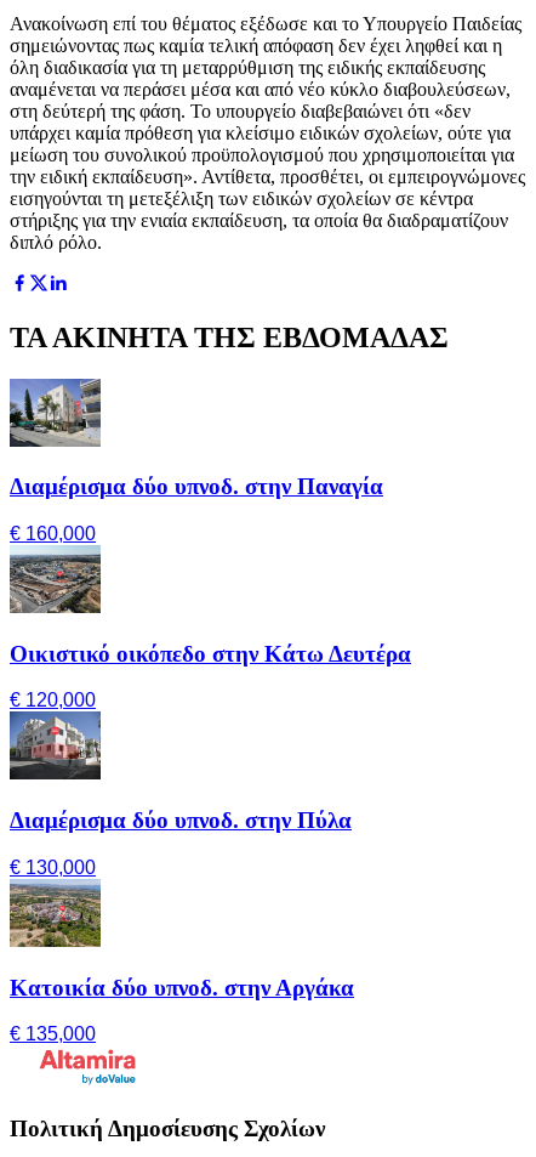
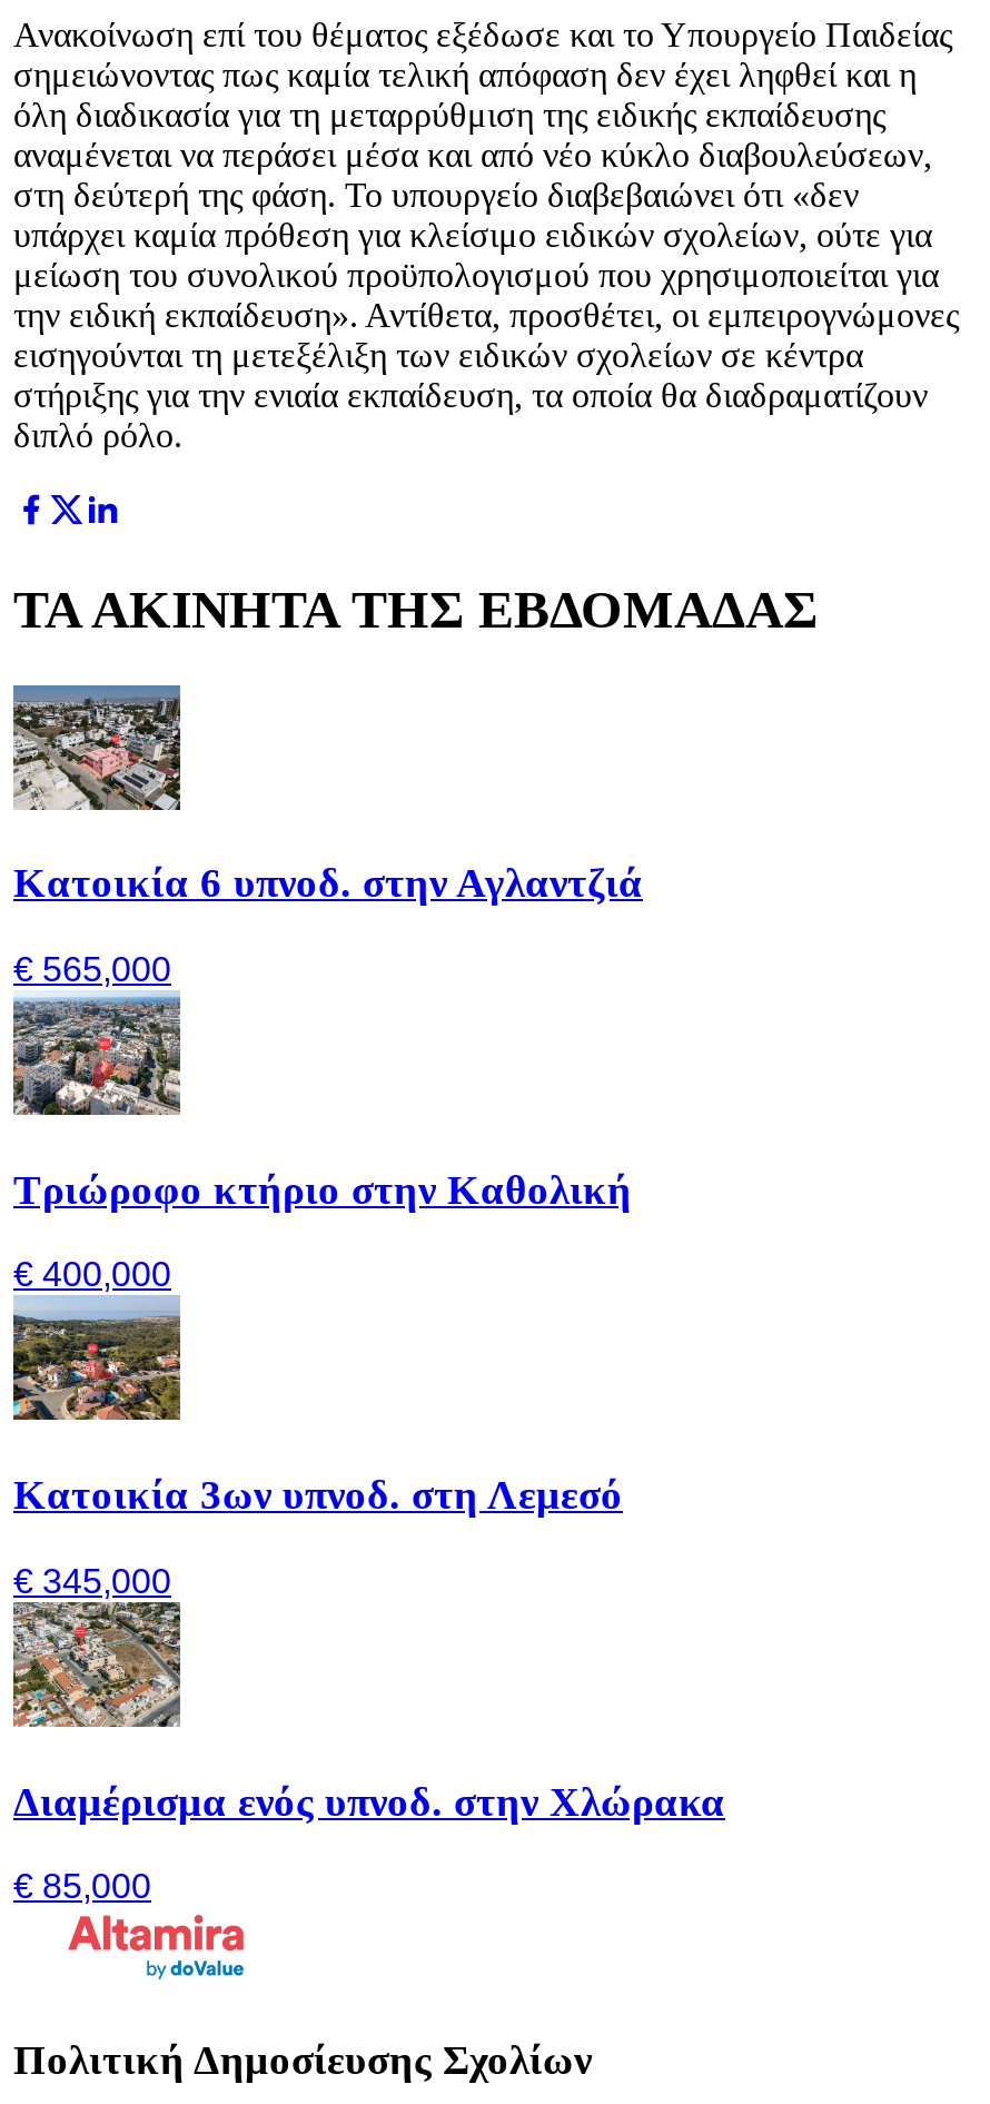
[8,379,383,499] [image] | Διαμέρισμα δύο υπνοδ. στην Παναγία -> [11,685,643,906] [image] | Κατοικία 6 υπνοδ. στην Αγλαντζιά
[10,523,96,544] € 160,000 -> [13,950,171,988] € 565,000
[10,554,411,666] [image] | Οικιστικό οικόπεδο στην Κάτω Δευτέρα -> [11,1006,632,1212] [image] | Τριώροφο κτήριο στην Καθολική
[10,690,96,711] € 120,000 -> [13,1256,171,1294] € 400,000
[8,720,352,833] [image] | Διαμέρισμα δύο υπνοδ. στην Πύλα -> [11,1311,623,1518] [image] | Κατοικία 3ων υπνοδ. στη Λεμεσό
[10,857,96,878] € 130,000 -> [13,1562,171,1600] € 345,000
[10,886,354,1000] [image] | Κατοικία δύο υπνοδ. στην Αργάκα -> [13,1616,725,1824] [image] | Διαμέρισμα ενός υπνοδ. στην Χλώρακα
[10,1024,96,1044] € 135,000 -> [13,1868,151,1906] € 85,000

